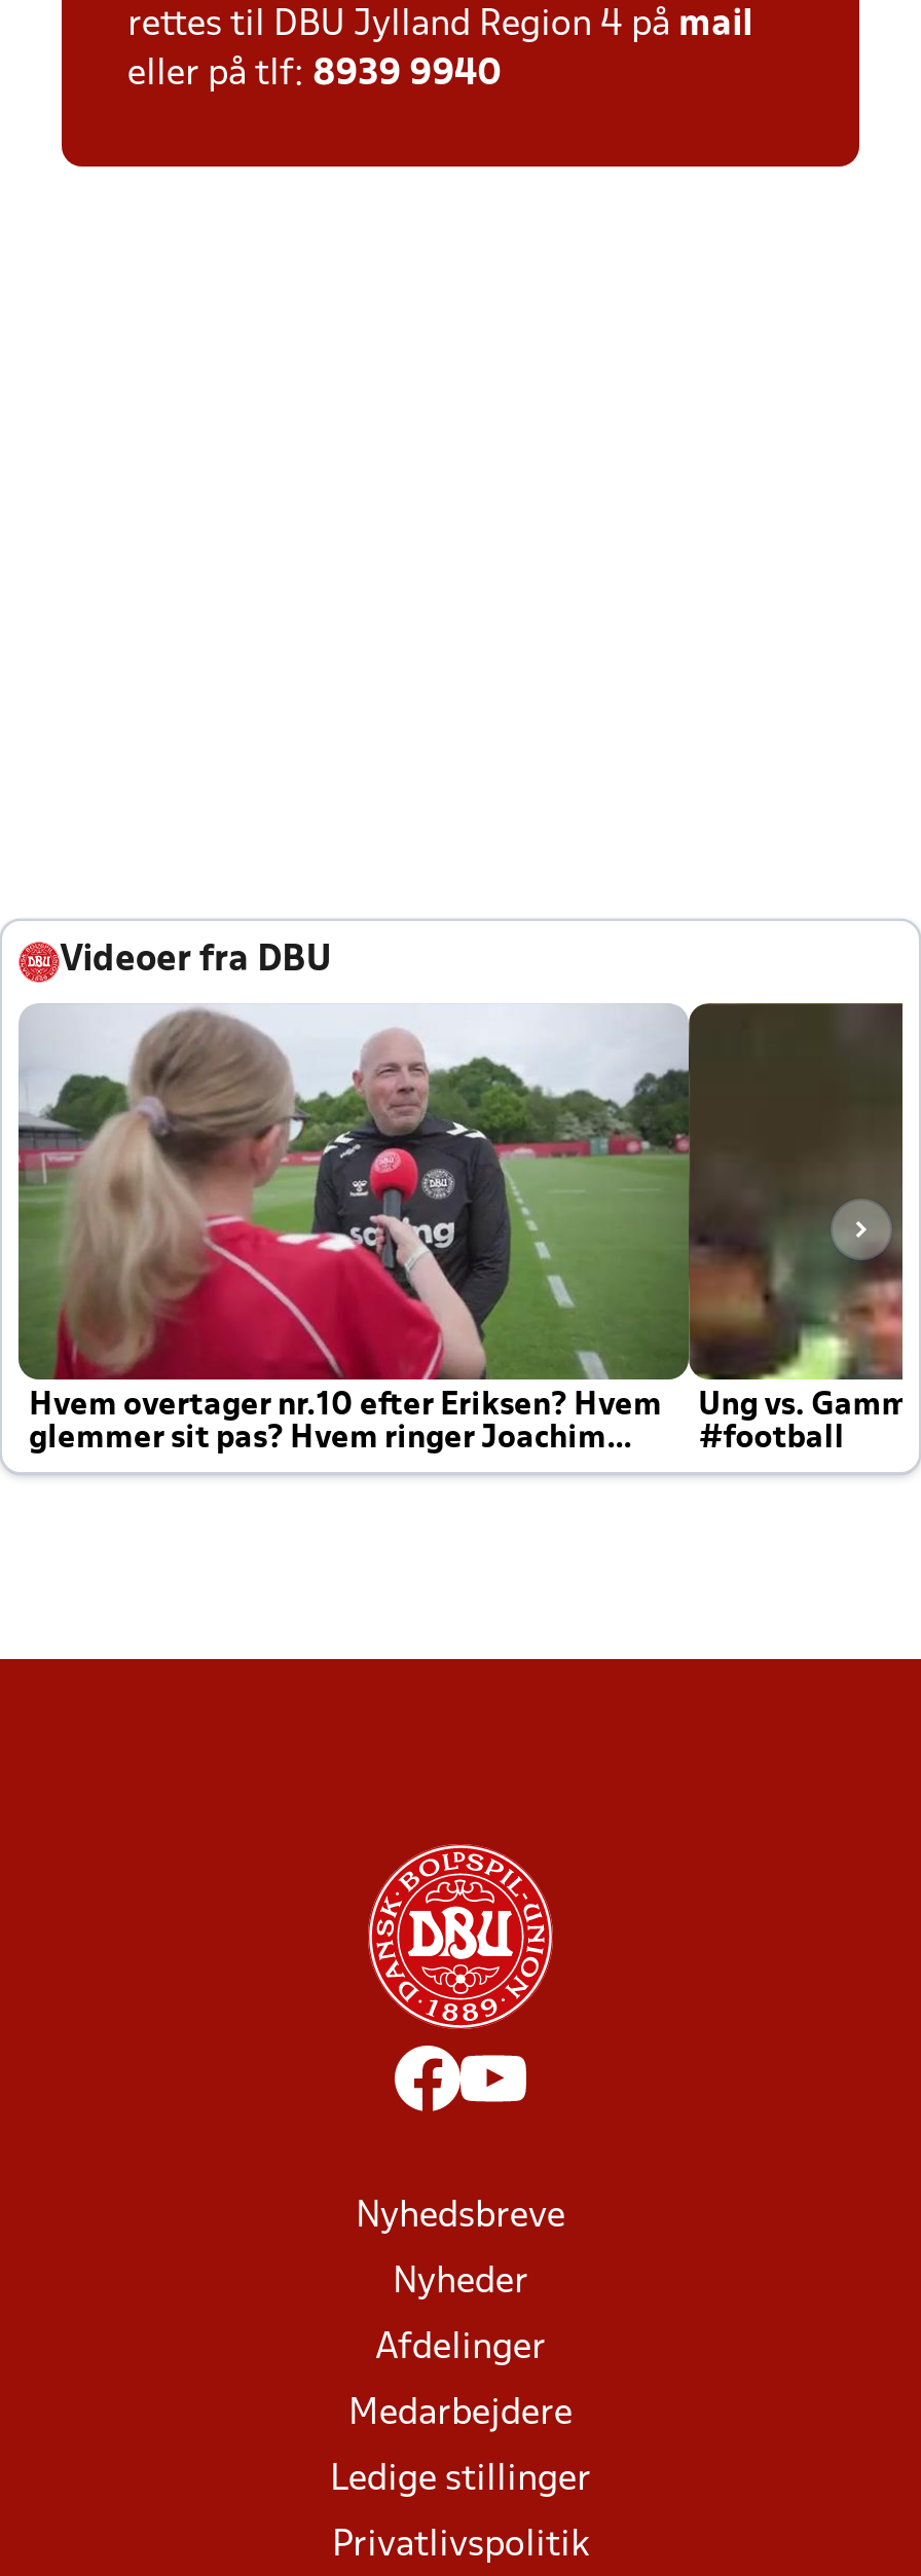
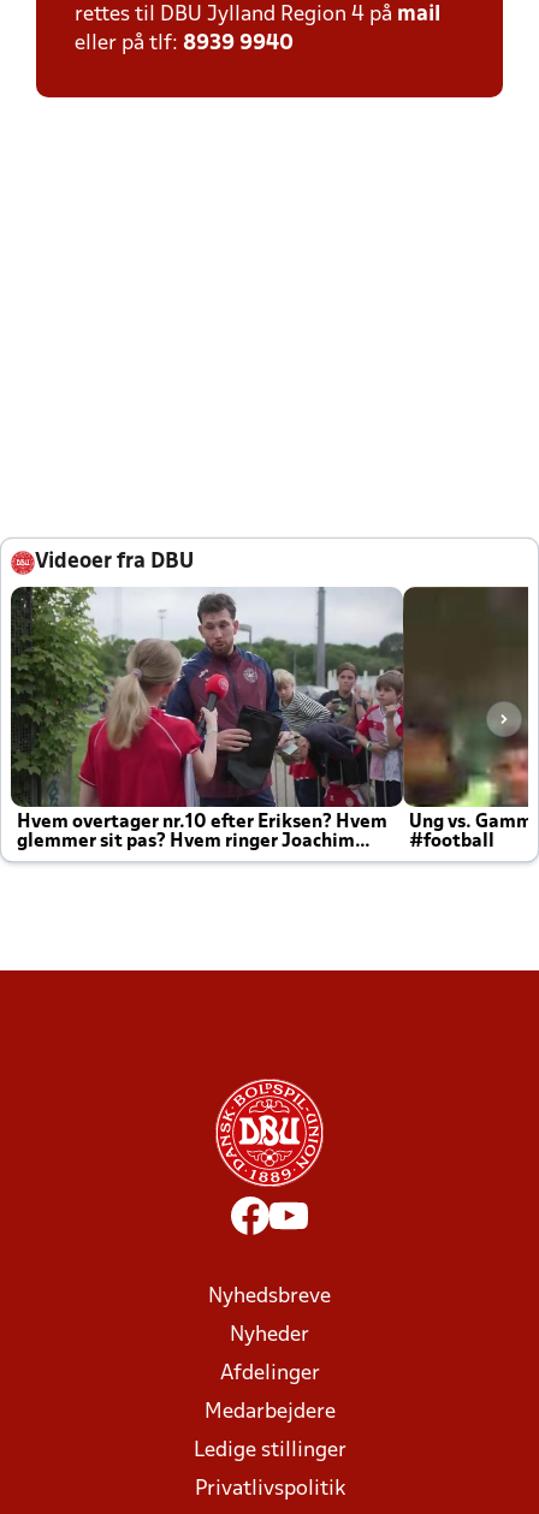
[16,1003,689,1382] [image] -> [10,586,404,808] [image]

